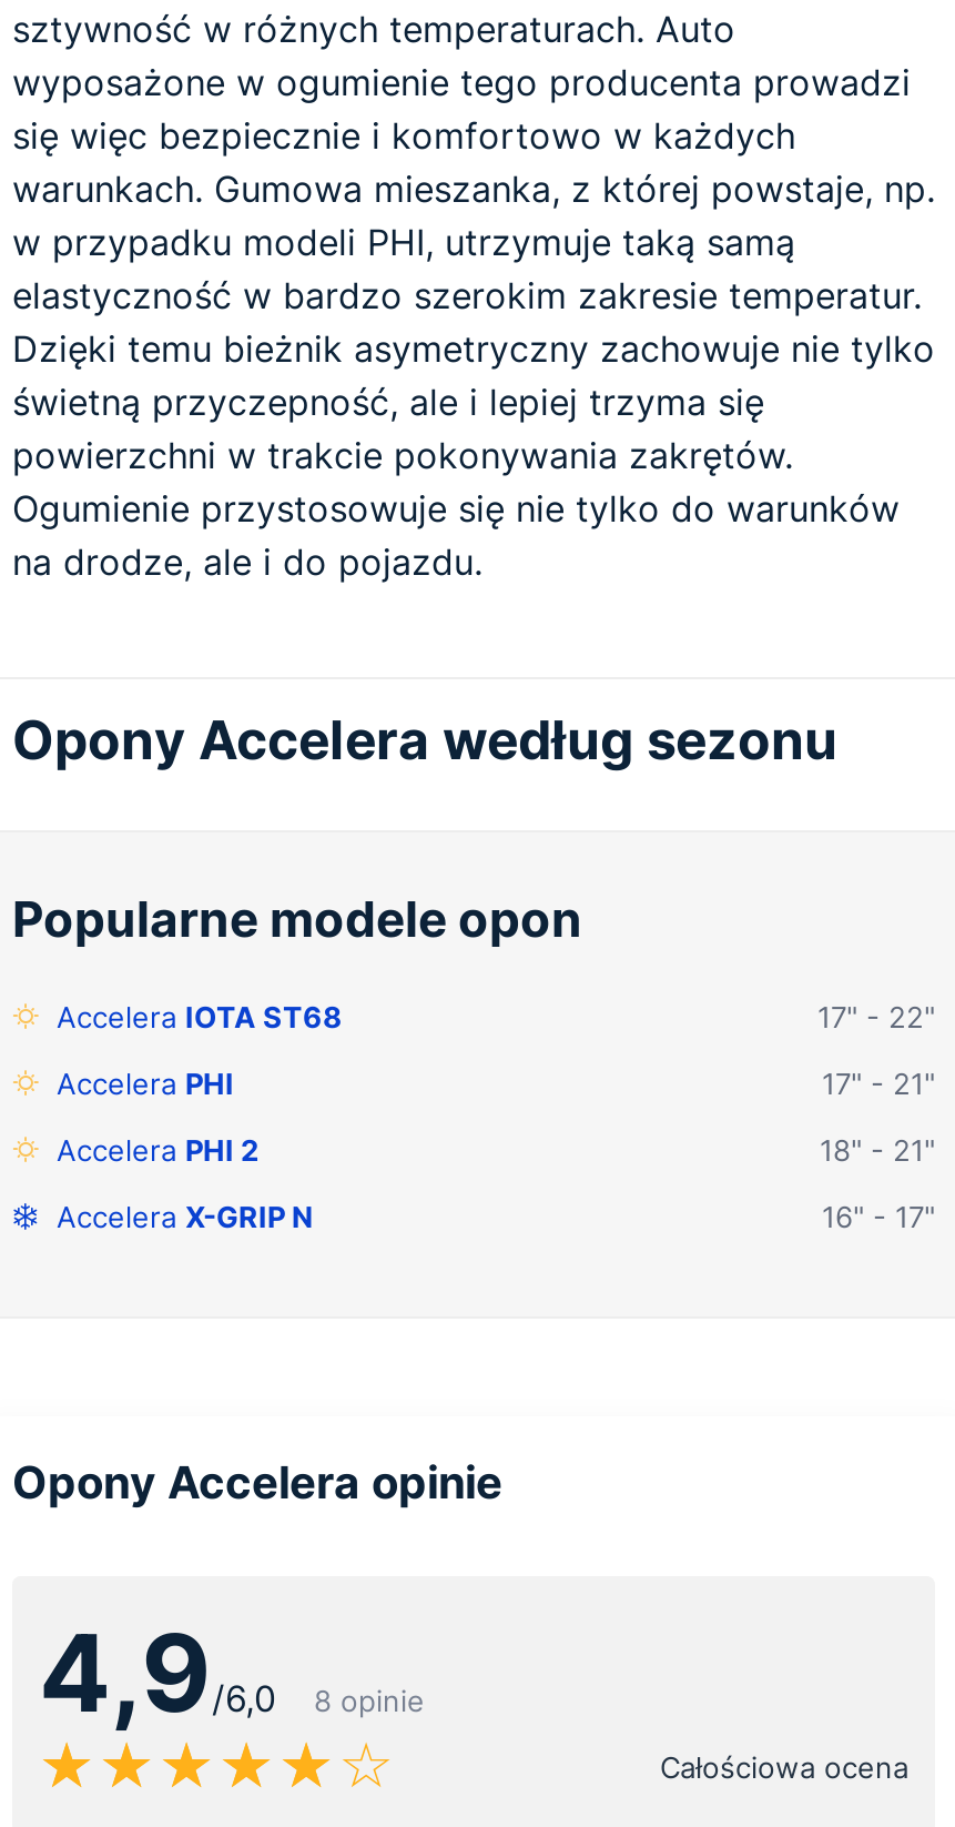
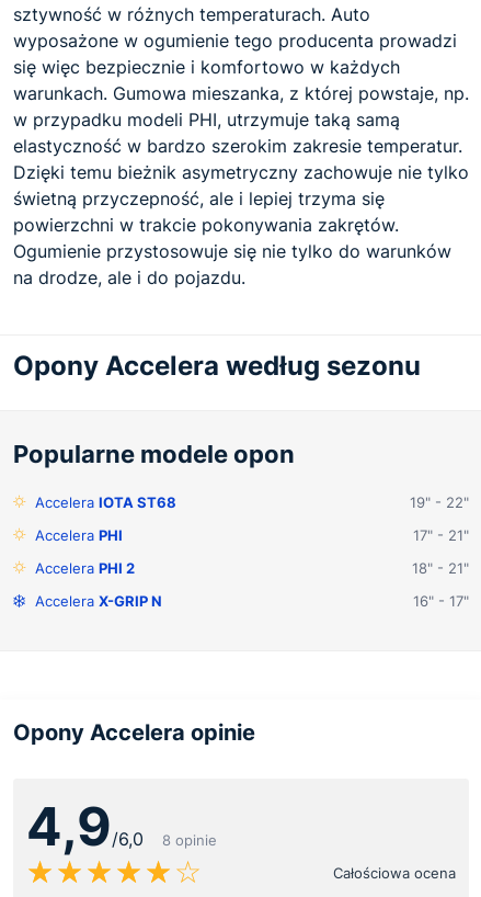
[817,999,935,1034] 17" - 22" -> [410,493,469,511] 19" - 22"

